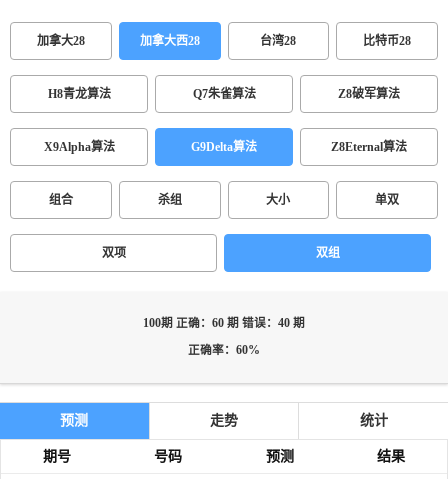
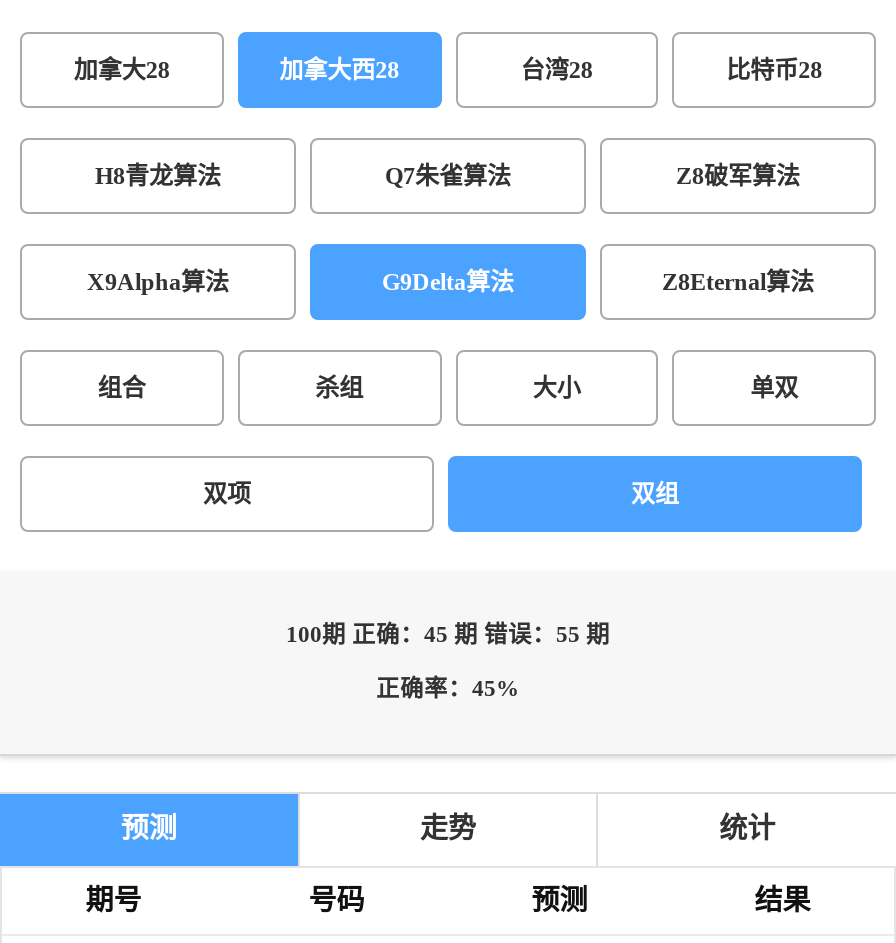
[143,317,305,330] 100期 正确：60 期 错误：40 期 -> [286,622,610,648] 100期 正确：45 期 错误：55 期
[188,344,260,357] 正确率：60% -> [376,676,520,702] 正确率：45%

